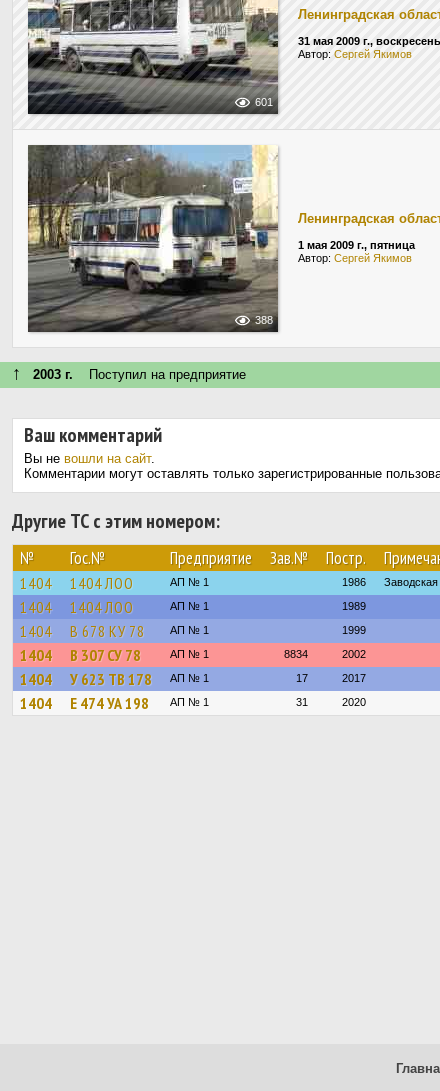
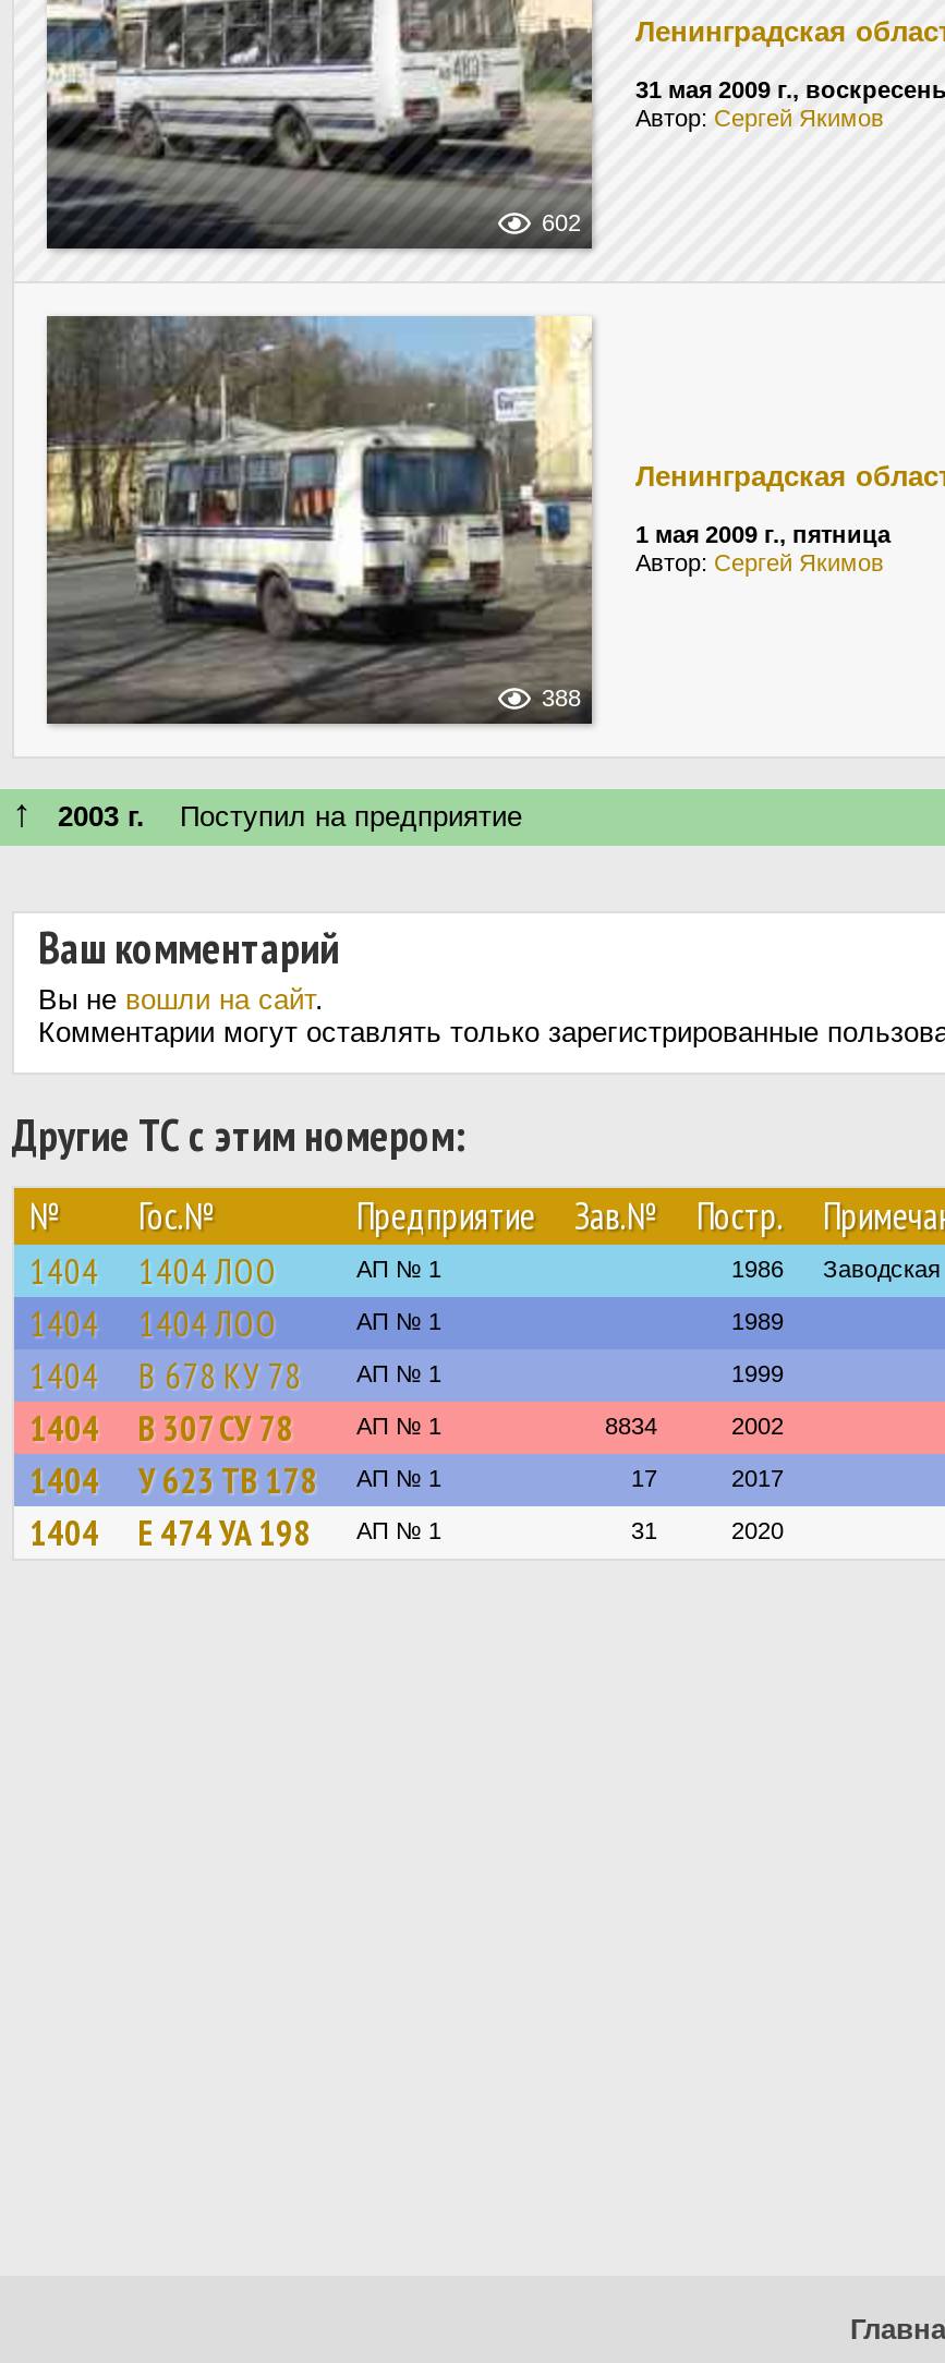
[255,96,273,108] 601 -> [542,209,581,235] 602

